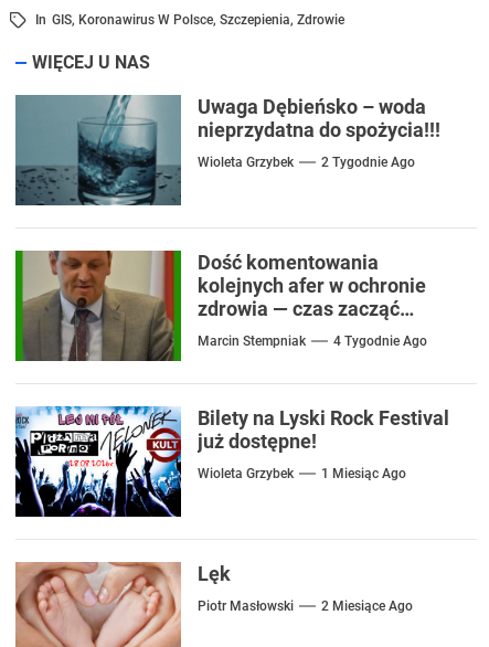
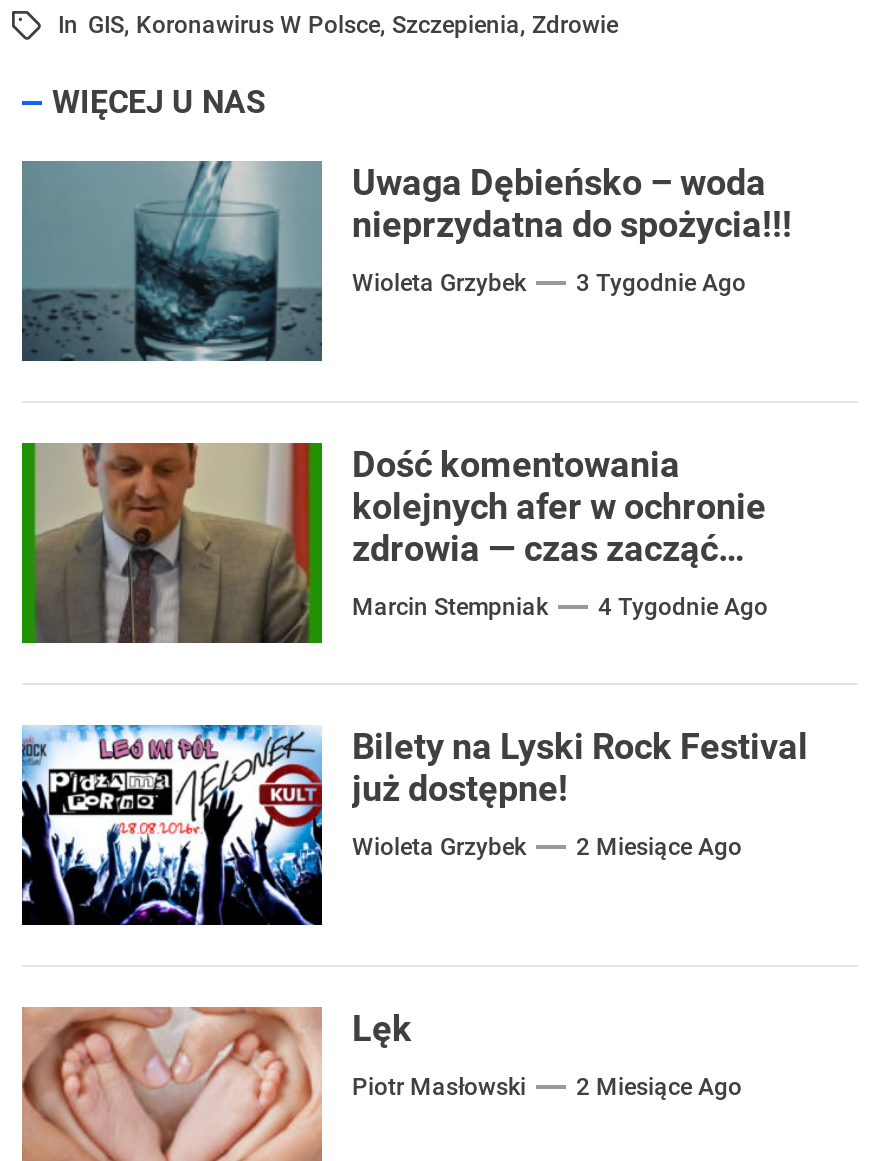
[198,155,415,170] Wioleta Grzybek 2 Tygodnie Ago -> [352,269,746,297] Wioleta Grzybek 3 Tygodnie Ago
[198,466,406,481] Wioleta Grzybek 1 Miesiąc Ago -> [352,833,742,861] Wioleta Grzybek 2 Miesiące Ago

